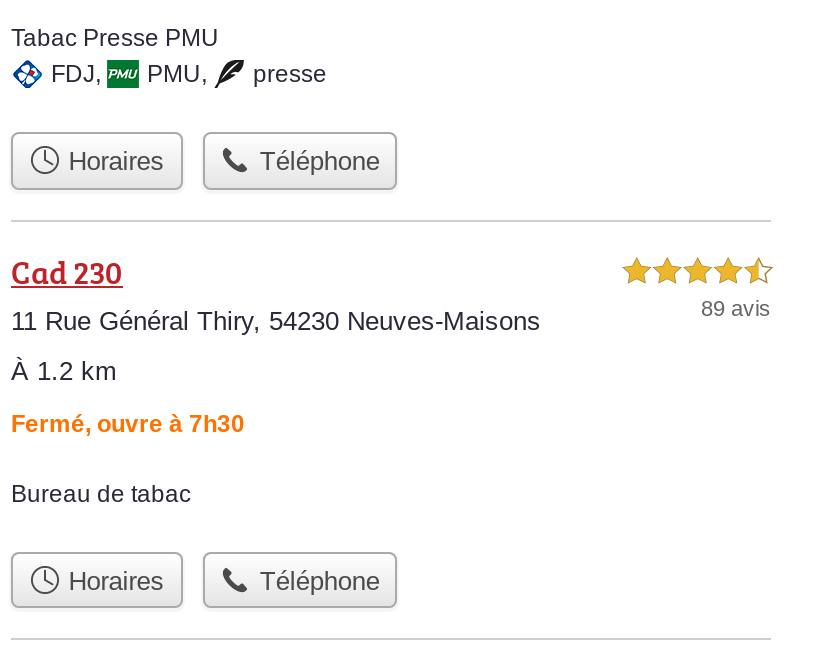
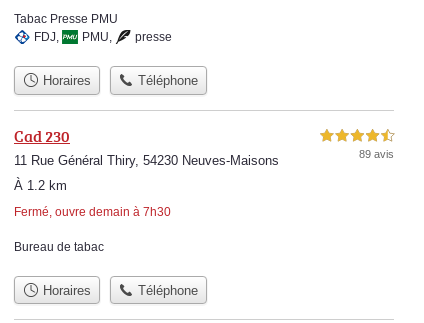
[11,409,245,437] Fermé, ouvre à 7h30 -> [14,205,171,219] Fermé, ouvre demain à 7h30

